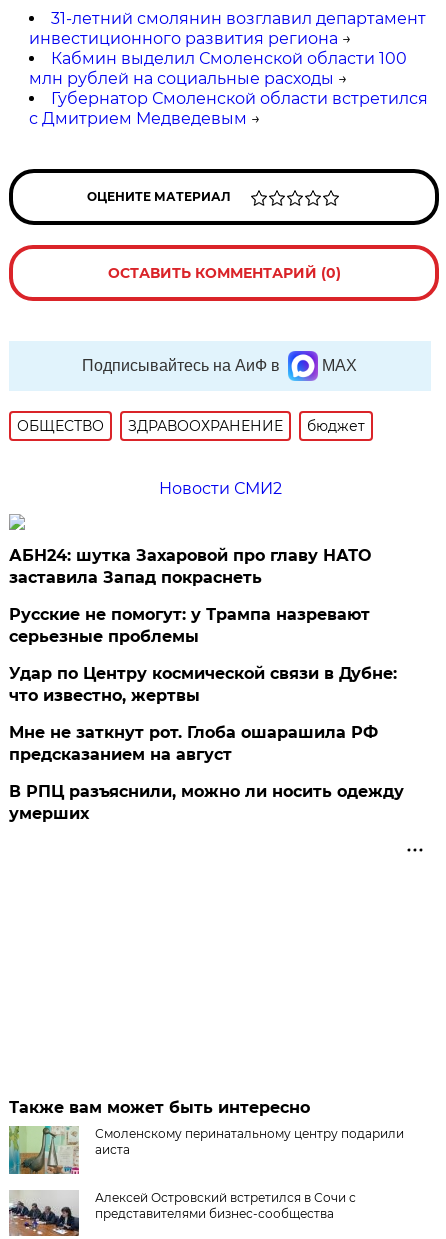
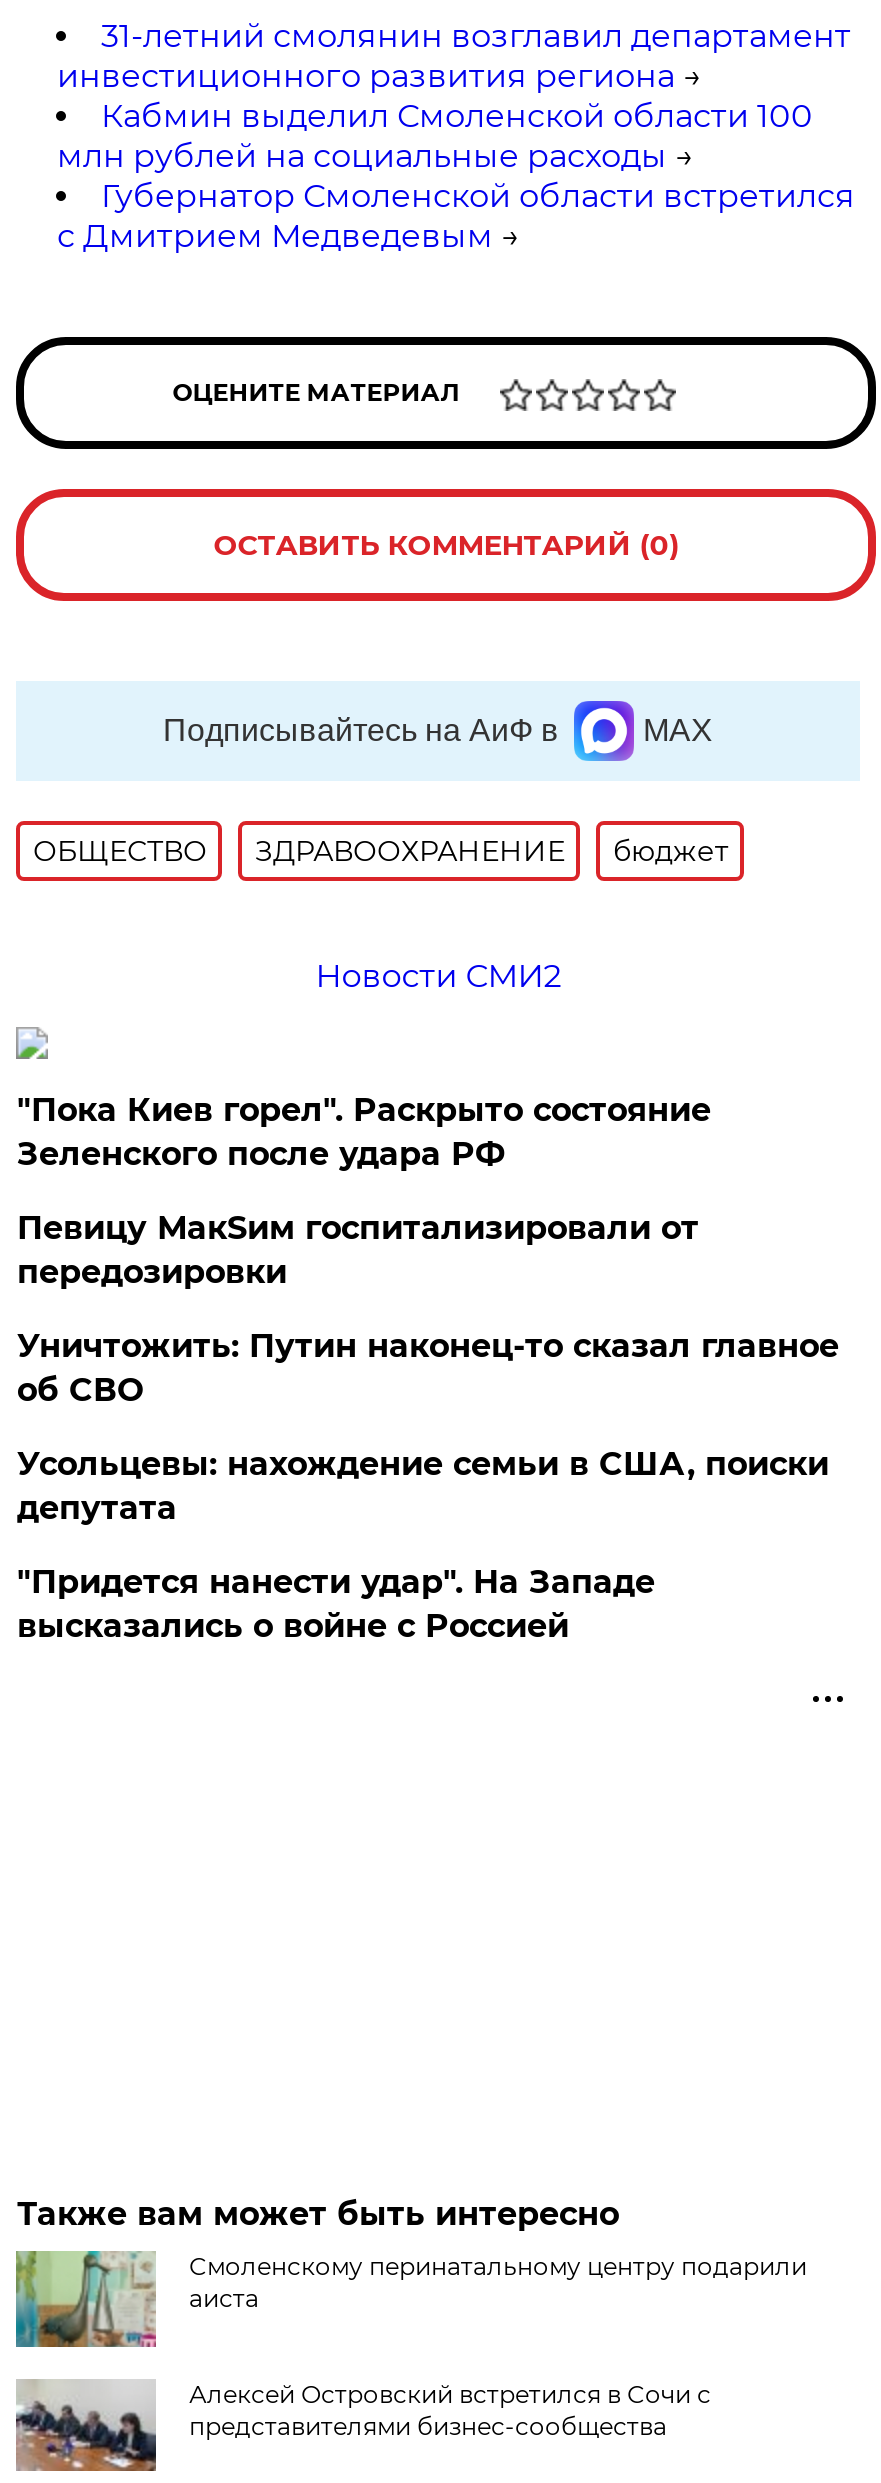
[9,546,371,587] АБН24: шутка Захаровой про главу НАТО | заставила Запад покраснеть -> [17,1091,711,1173] "Пока Киев горел". Раскрыто состояние | Зеленского после удара РФ
[9,605,370,646] Русские не помогут: у Трампа назревают | серьезные проблемы -> [17,1209,699,1291] Певицу МакSим госпитализировали от | передозировки
[9,664,397,705] Удар по Центру космической связи в Дубне: | что известно, жертвы -> [17,1327,839,1409] Уничтожить: Путин наконец-то сказал главное | об СВО
[9,723,378,764] Мне не заткнут рот. Глоба ошарашила РФ | предсказанием на август -> [17,1445,829,1527] Усольцевы: нахождение семьи в США, поиски | депутата
[9,782,404,823] В РПЦ разъяснили, можно ли носить одежду | умерших -> [17,1563,655,1645] "Придется нанести удар". На Западе | высказались о войне с Россией

